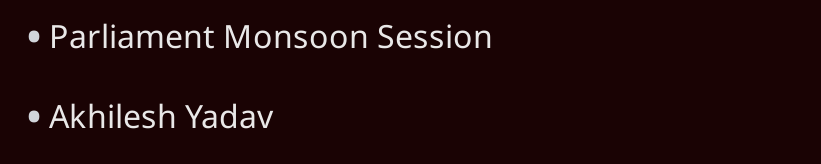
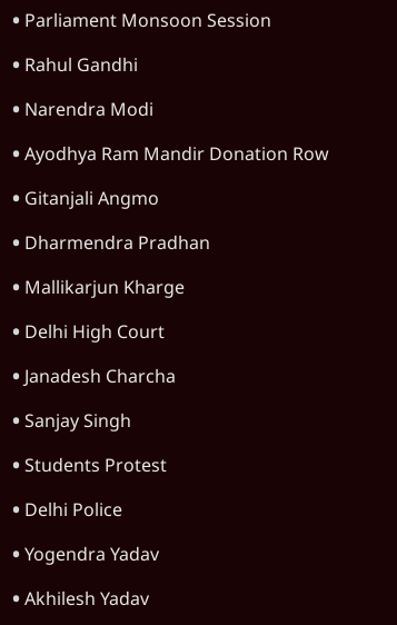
none -> [24,55,329,568] Rahul Gandhi | Narendra Modi | Ayodhya Ram Mandir Donation Row | Gitanjali Angmo | Dharmendra Pradhan | Mallikarjun Kharge | Delhi High Court | Janadesh Charcha | Sanjay Singh | Students Protest | Delhi Police | Yogendra Yadav

